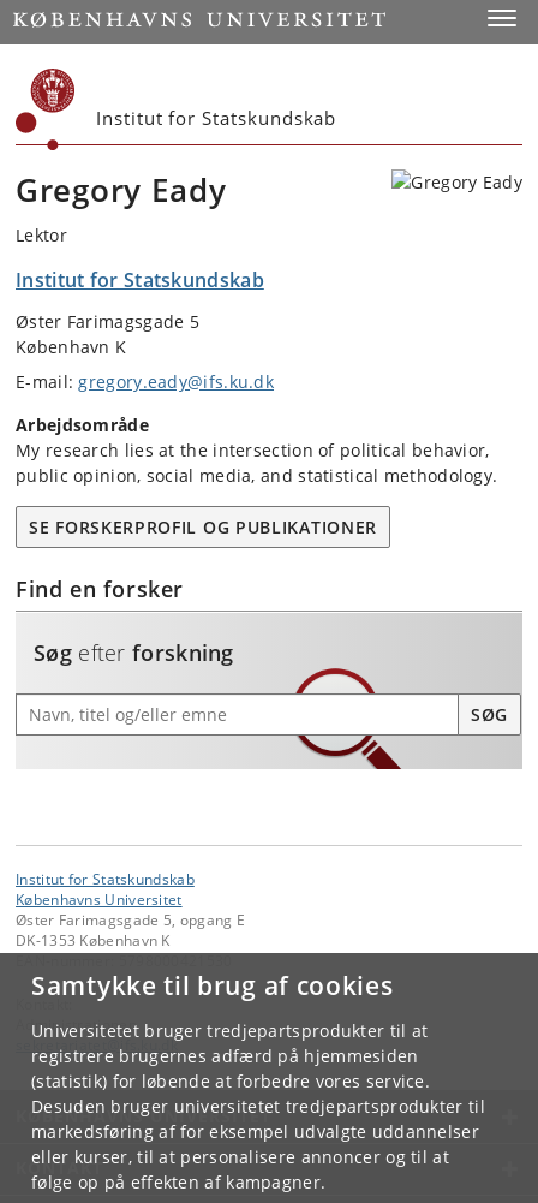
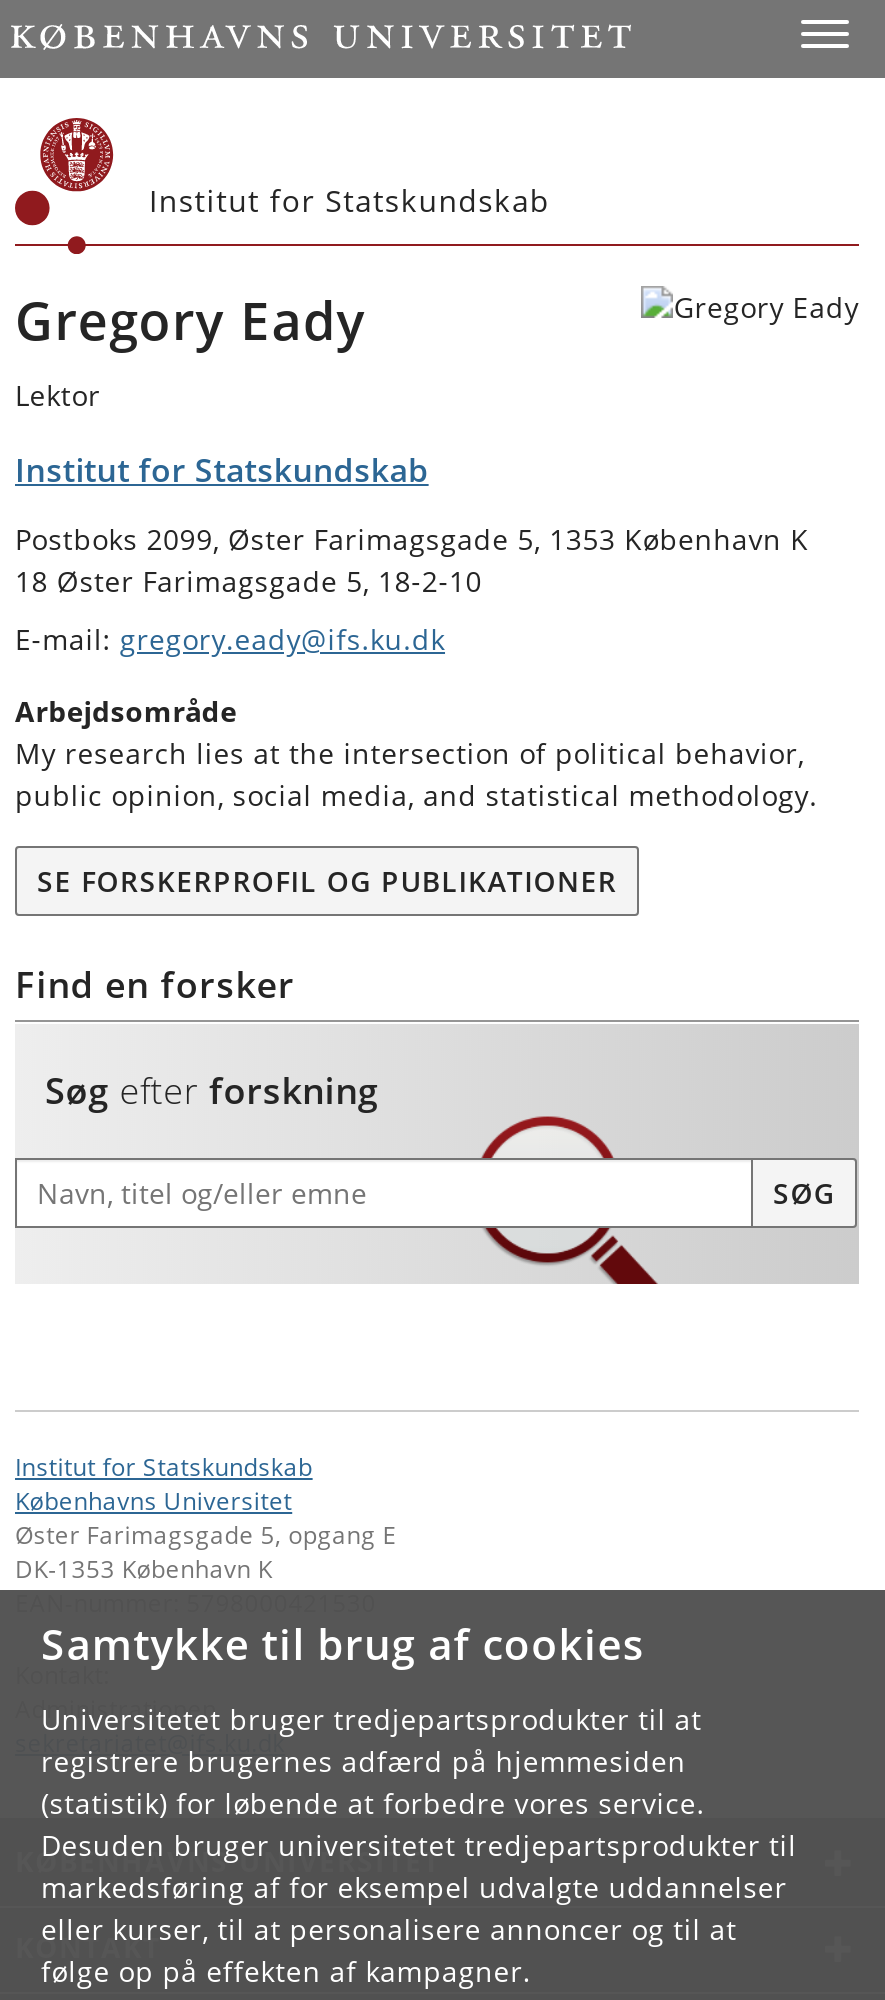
[16,310,199,358] Øster Farimagsgade 5 | København K -> [15,520,809,600] Postboks 2099, Øster Farimagsgade 5, 1353 København K | 18 Øster Farimagsgade 5, 18-2-10

